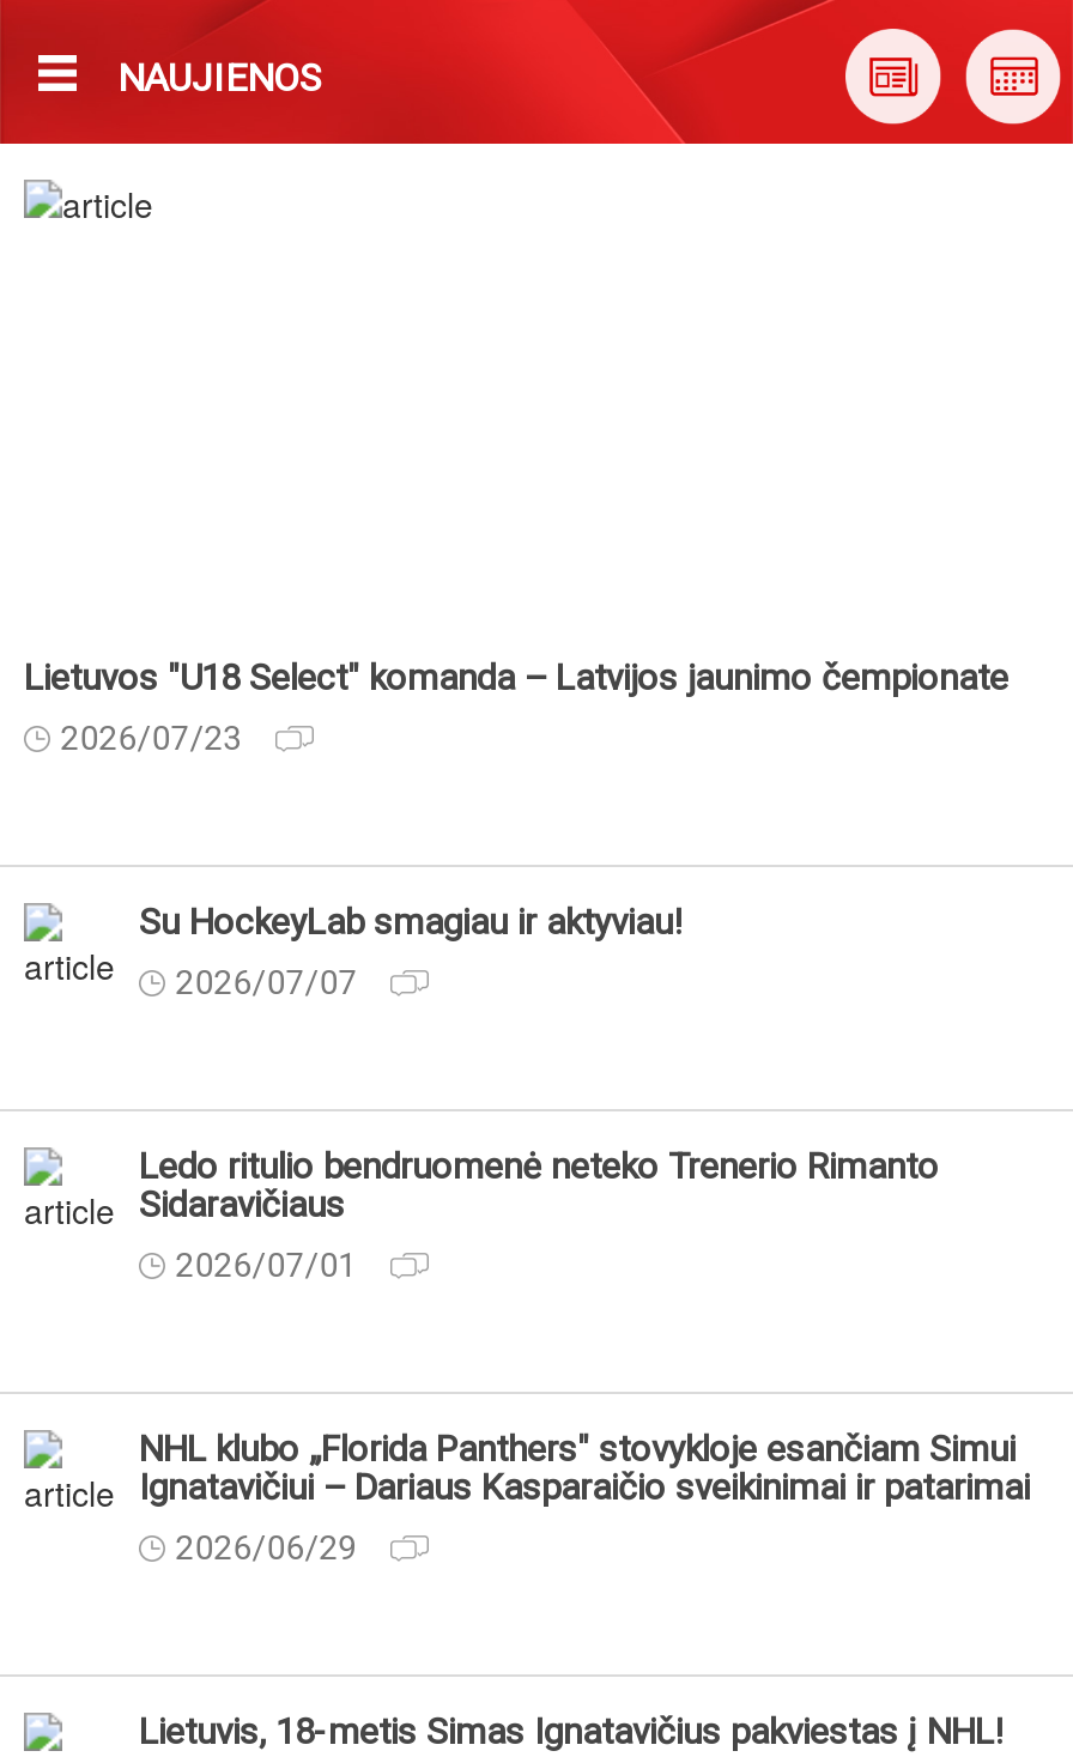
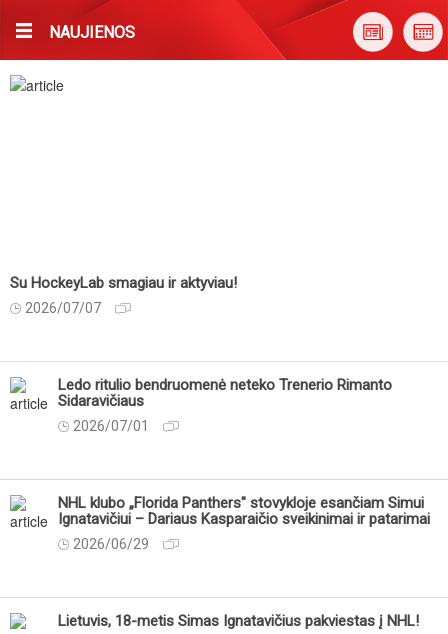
[24,656,1008,757] Lietuvos "U18 Select" komanda – Latvijos jaunimo čempionate | 2026/07/23 -> none

